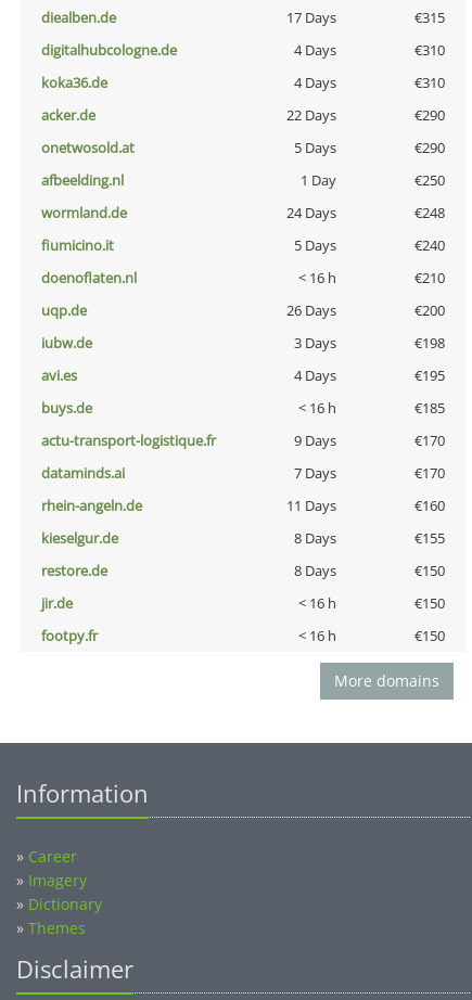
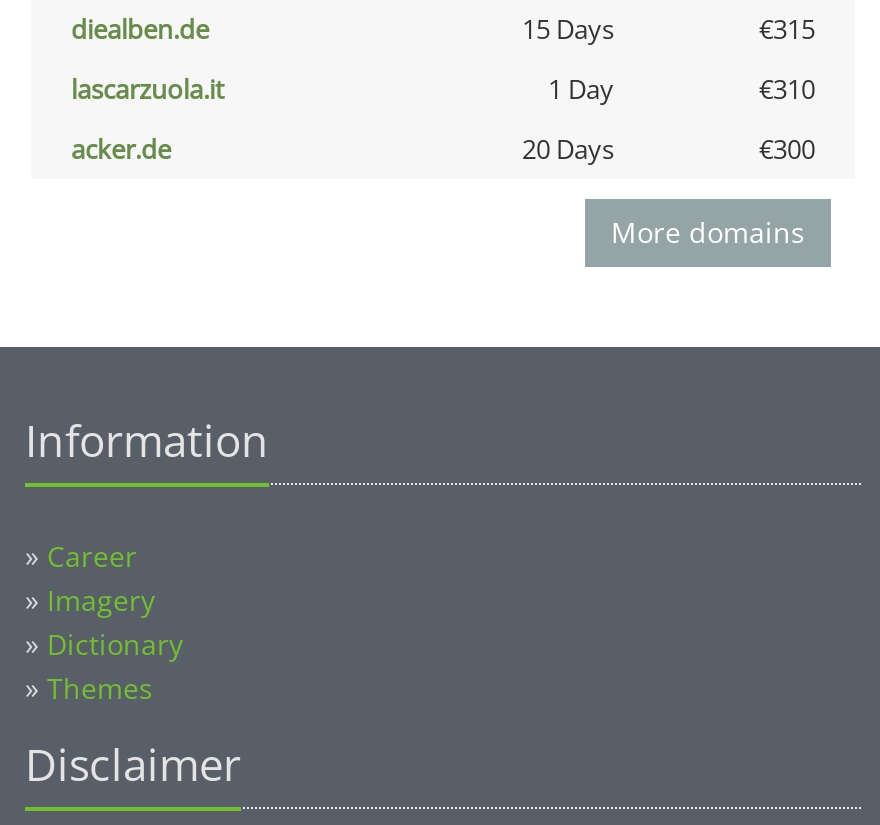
[286,8,336,27] 17 Days -> [522,11,614,47] 15 Days
[41,40,445,92] digitalhubcologne.de | 4 Days | €310 | koka36.de | 4 Days -> [71,71,614,107] lascarzuola.it | 1 Day
[41,105,445,645] 22 Days | €290 | onetwosold.at | 5 Days | €290 | afbeelding.nl | 1 Day | €250 | wormland.de | 24 Days | €248 | fiumicino.it | 5 Days | €240 | doenoflaten.nl | < 16 h | €210 | uqp.de | 26 Days | €200 | iubw.de | 3 Days | €198 | avi.es | 4 Days | €195 | buys.de | < 16 h | €185 | actu-transport-logistique.fr | 9 Days | €170 | dataminds.ai | 7 Days | €170 | rhein-angeln.de | 11 Days | €160 | kieselgur.de | 8 Days | €155 | restore.de | 8 Days | €150 | jir.de | < 16 h | €150 | footpy.fr | < 16 h | €150 -> [522,131,815,167] 20 Days | €300

